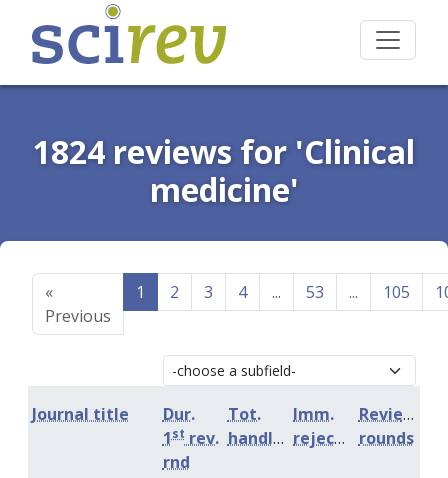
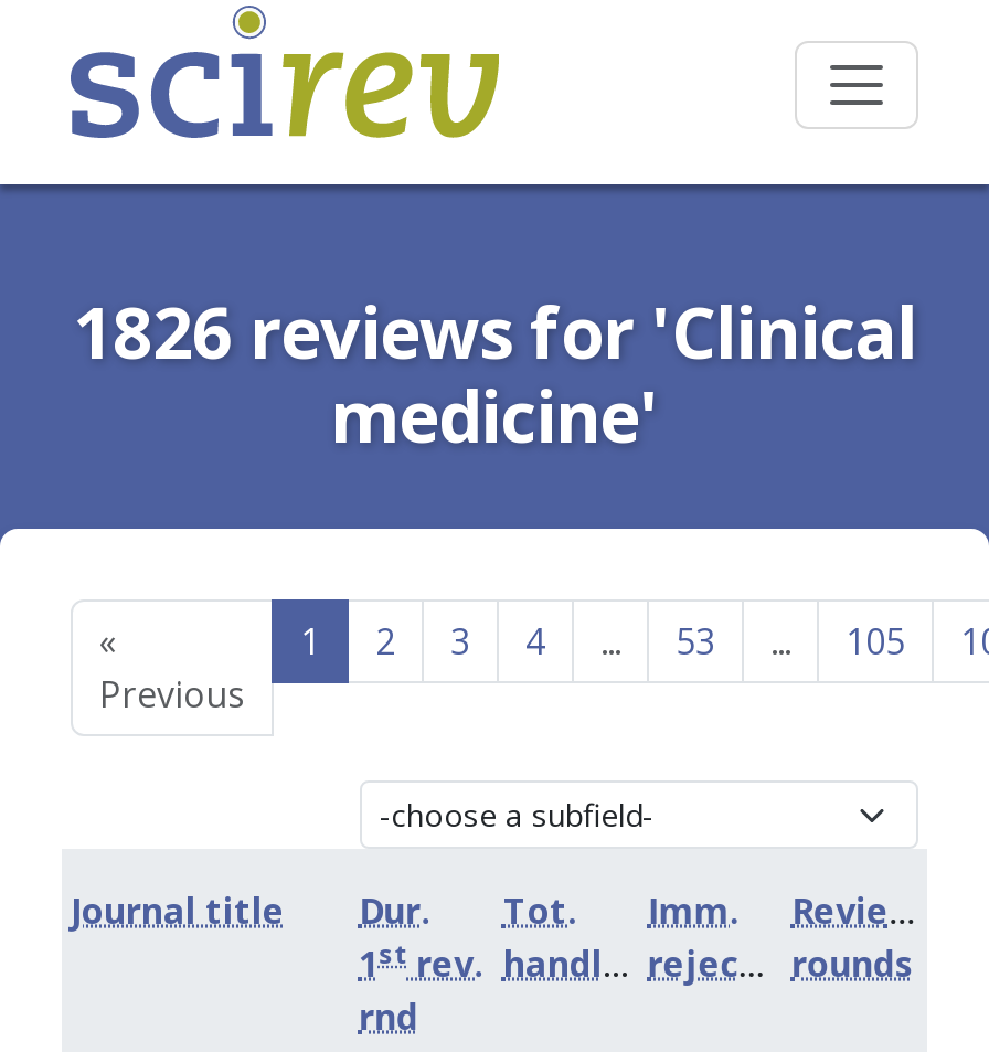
[33,130,415,173] 1824 reviews for 'Clinical -> [73,284,916,379] 1826 reviews for 'Clinical

